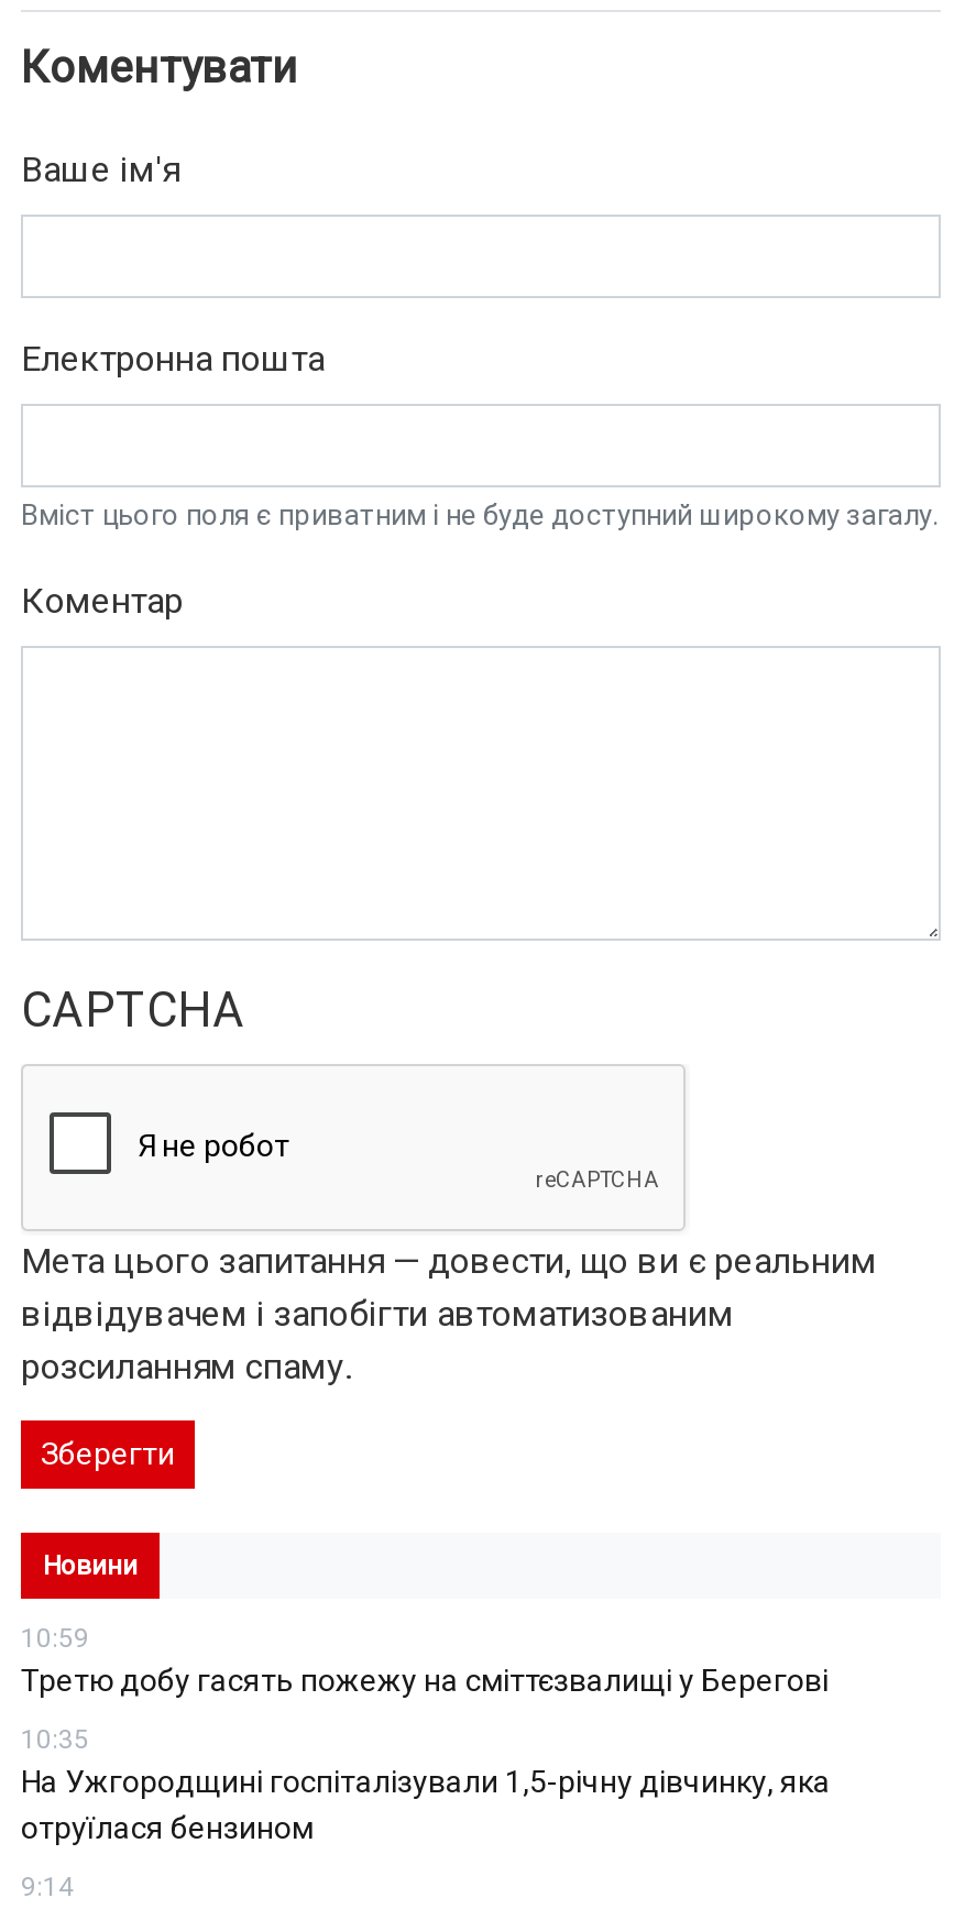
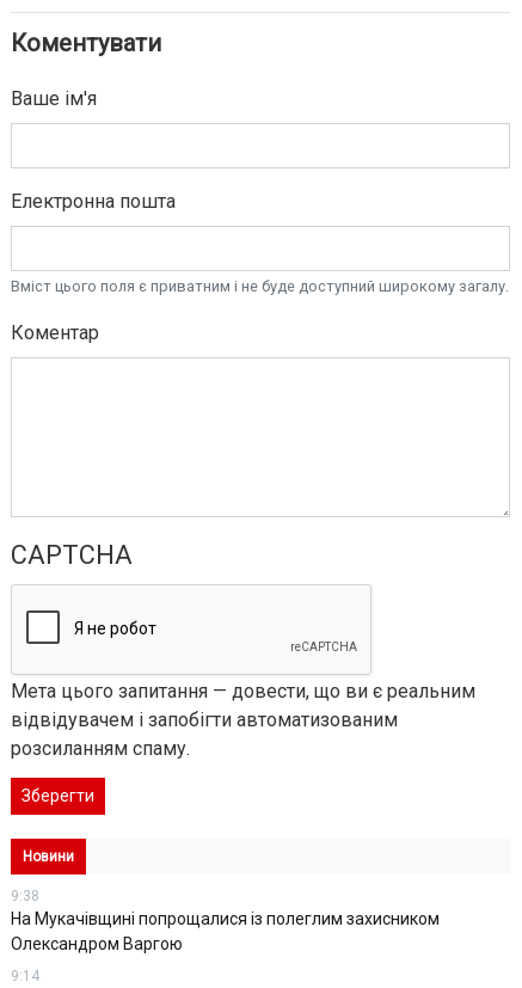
[21,1622,831,1845] 10:59 | Третю добу гасять пожежу на сміттєзвалищі у Берегові | 10:35 | На Ужгородщині госпіталізували 1,5-річну дівчинку, яка | отруїлася бензином -> [11,887,440,953] 9:38 | На Мукачівщині попрощалися із полеглим захисником | Олександром Варгою

